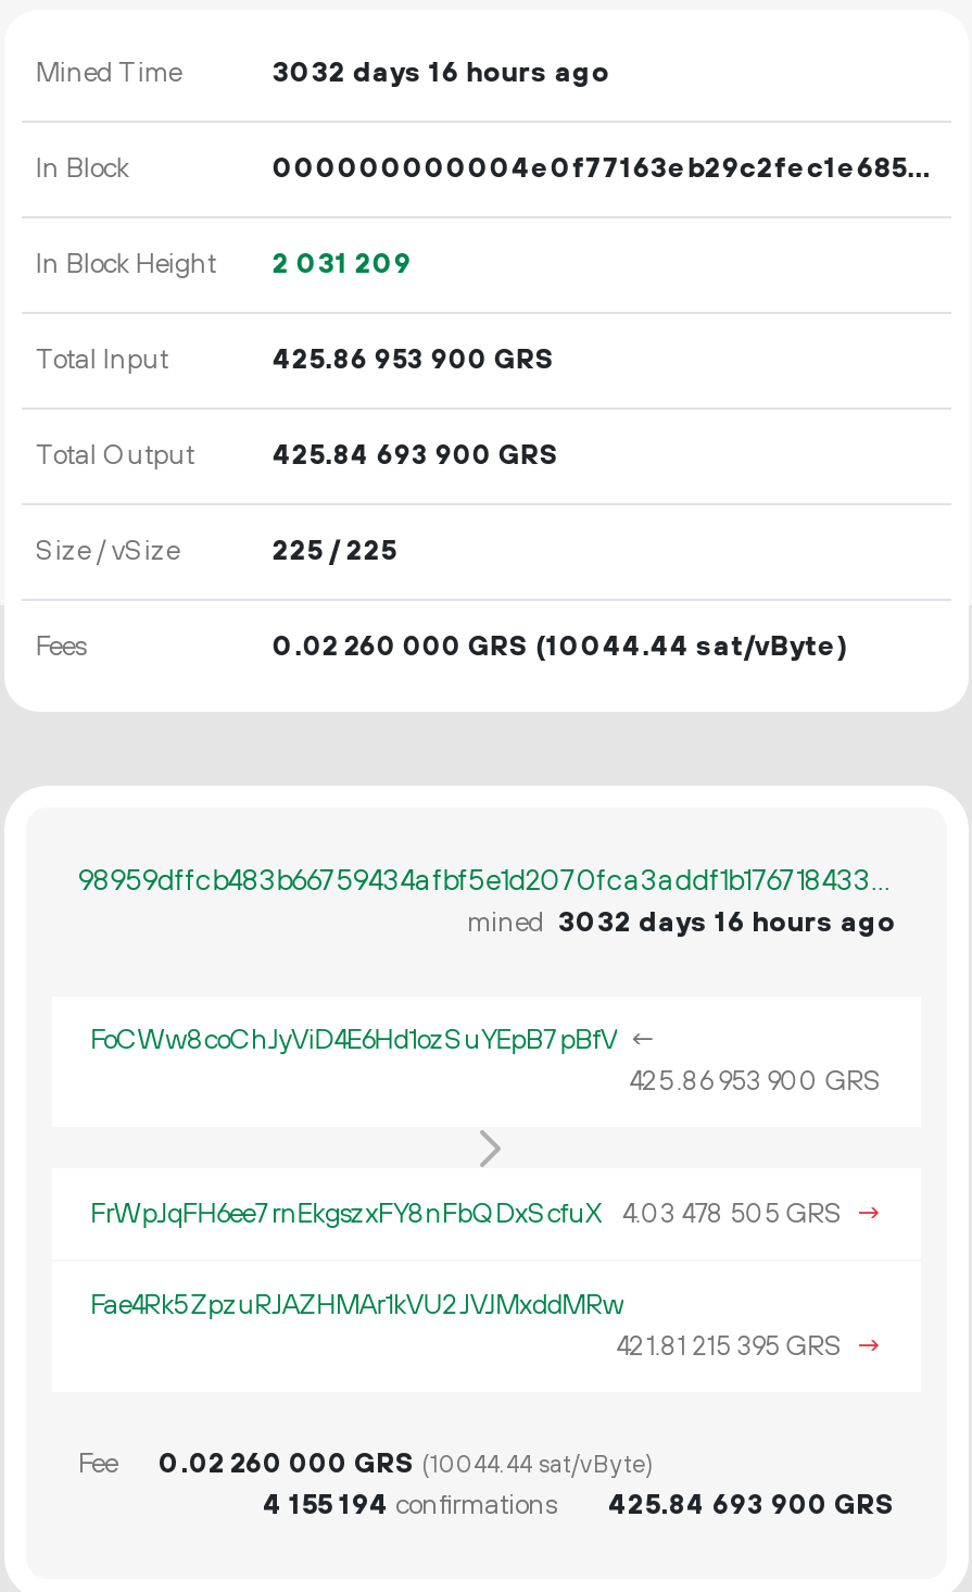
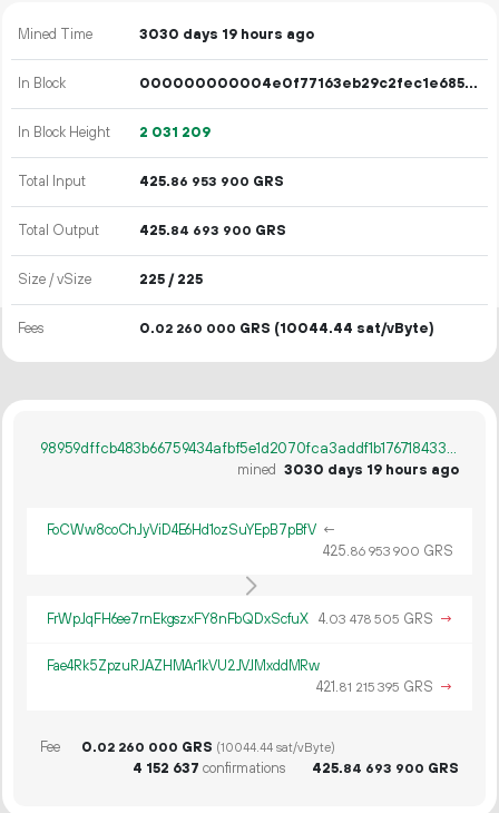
[272,55,609,90] 3032 days 16 hours ago -> [140,26,315,43] 3030 days 19 hours ago
[467,905,895,940] mined 3032 days 16 hours ago -> [237,461,459,479] mined 3030 days 19 hours ago
[263,1488,556,1523] 4 155 194 confirmations -> [133,760,285,777] 4 152 637 confirmations

